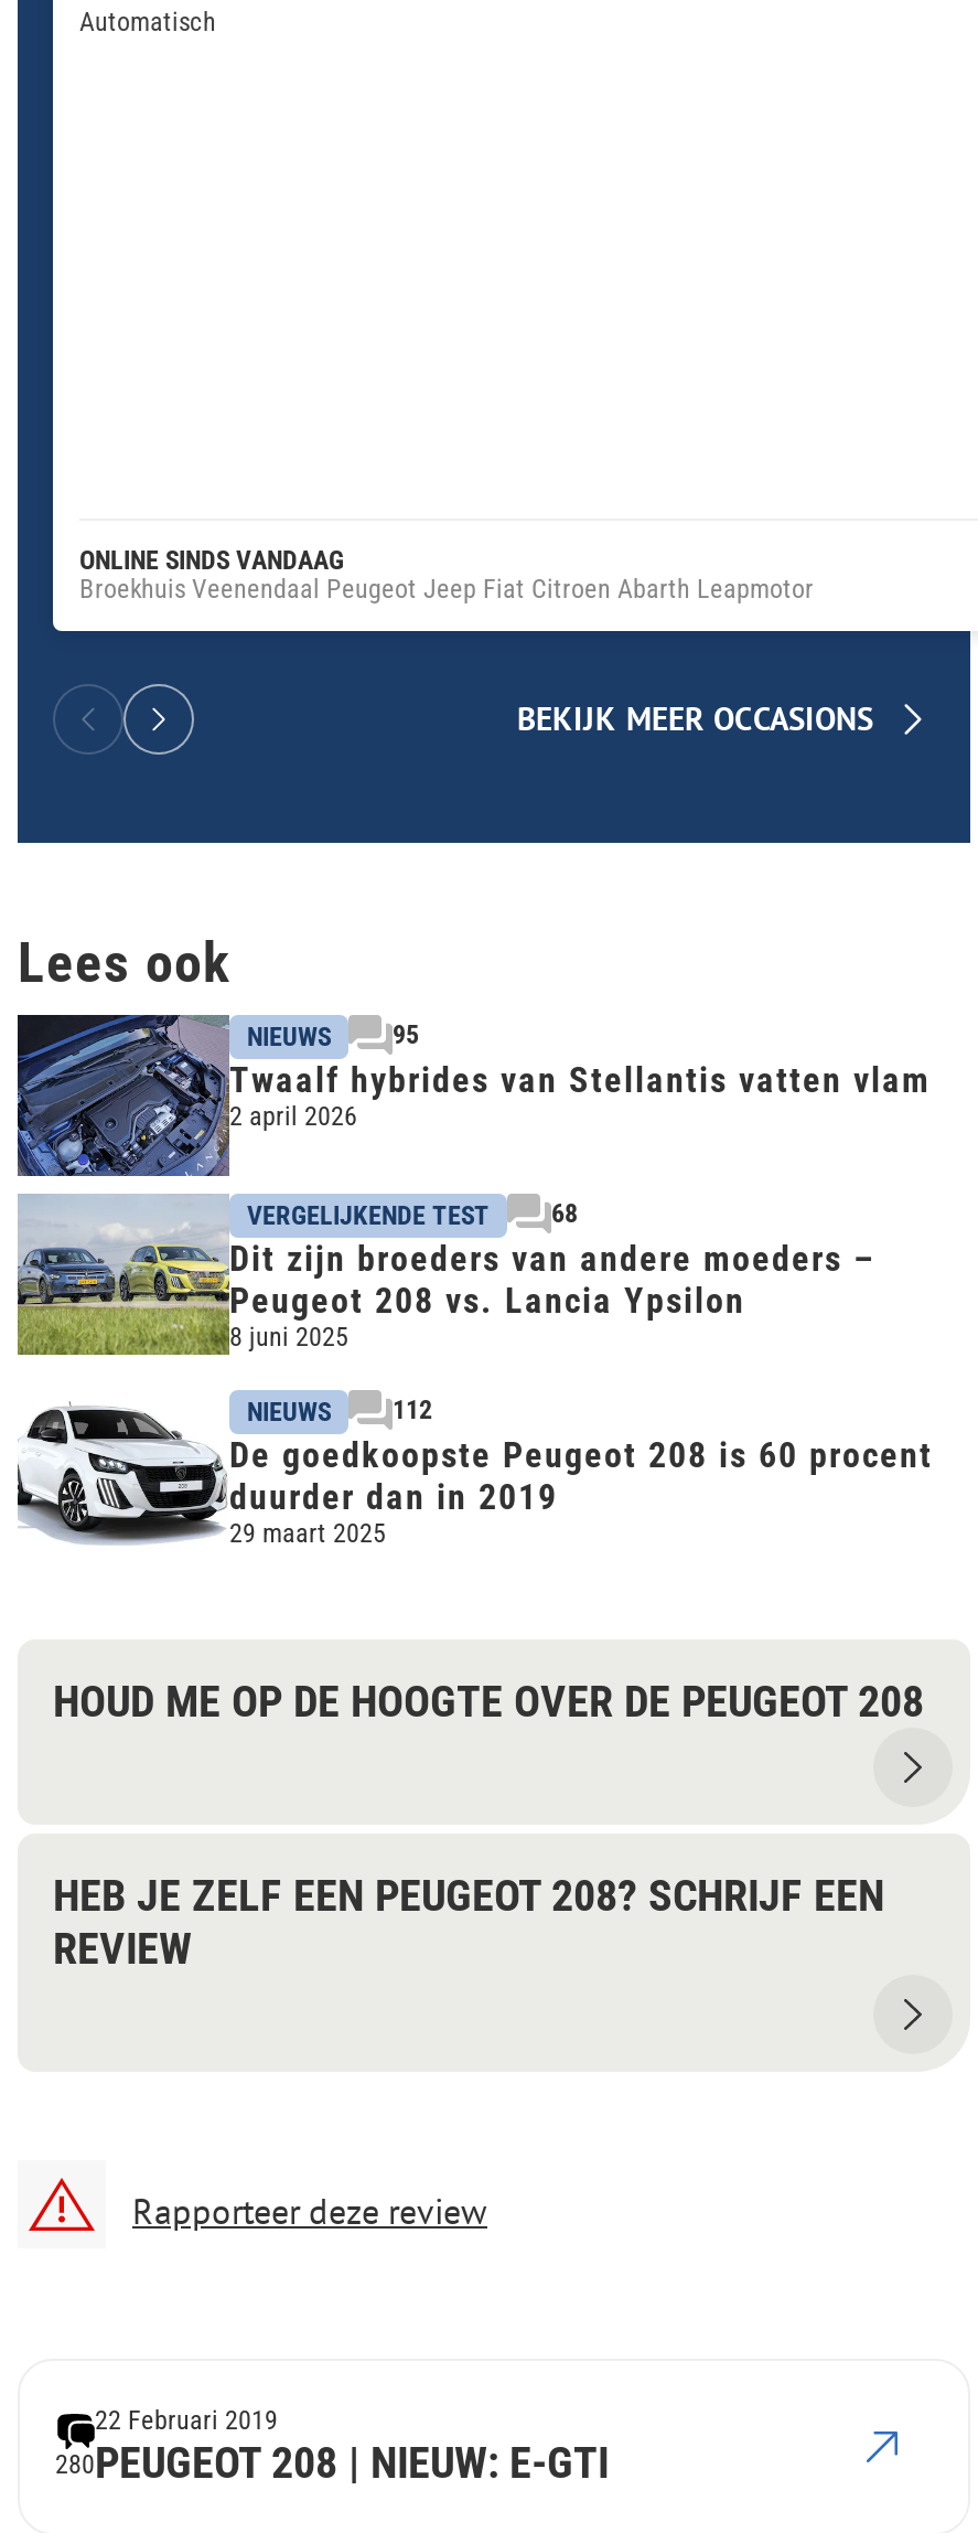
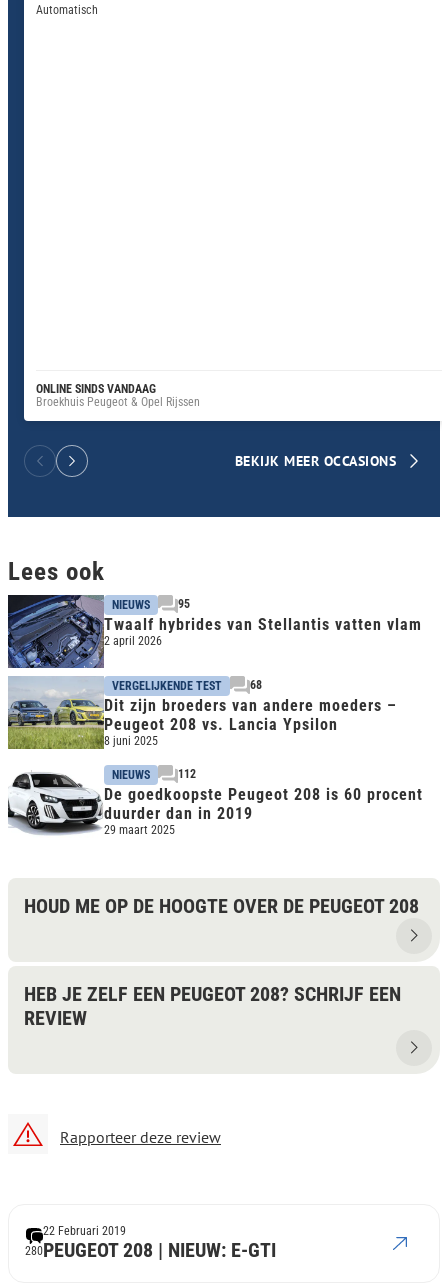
[79,573,814,604] Broekhuis Veenendaal Peugeot Jeep Fiat Citroen Abarth Leapmotor -> [36,394,200,408] Broekhuis Peugeot & Opel Rijssen

